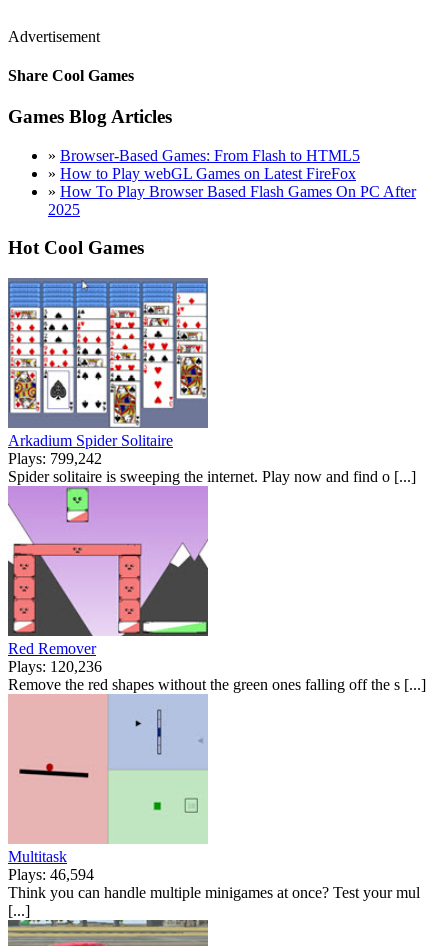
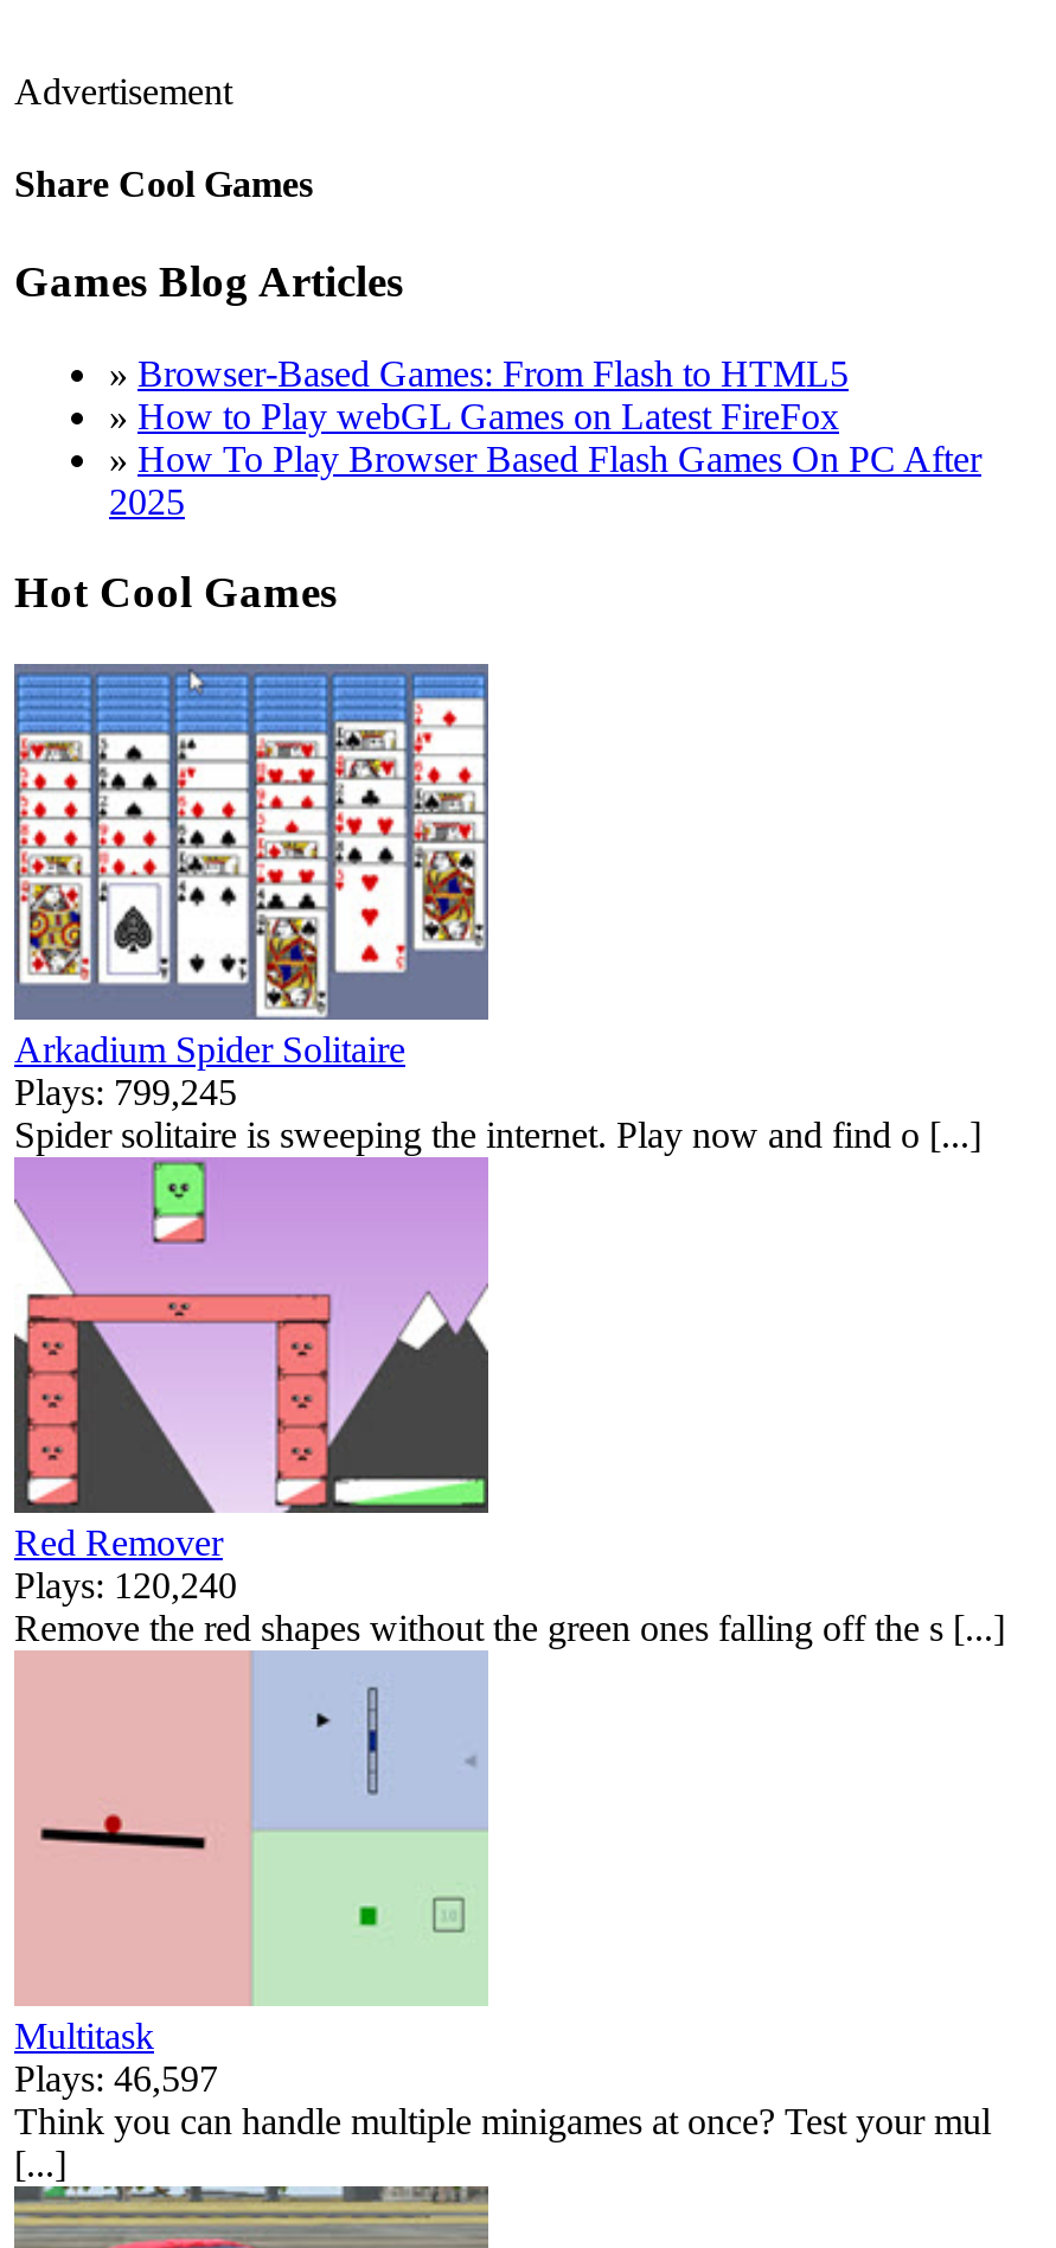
[8,450,102,467] Plays: 799,242 -> [14,1072,237,1113] Plays: 799,245
[8,658,102,675] Plays: 120,236 -> [14,1566,237,1606] Plays: 120,240
[8,866,94,883] Plays: 46,594 -> [14,2059,218,2099] Plays: 46,597

